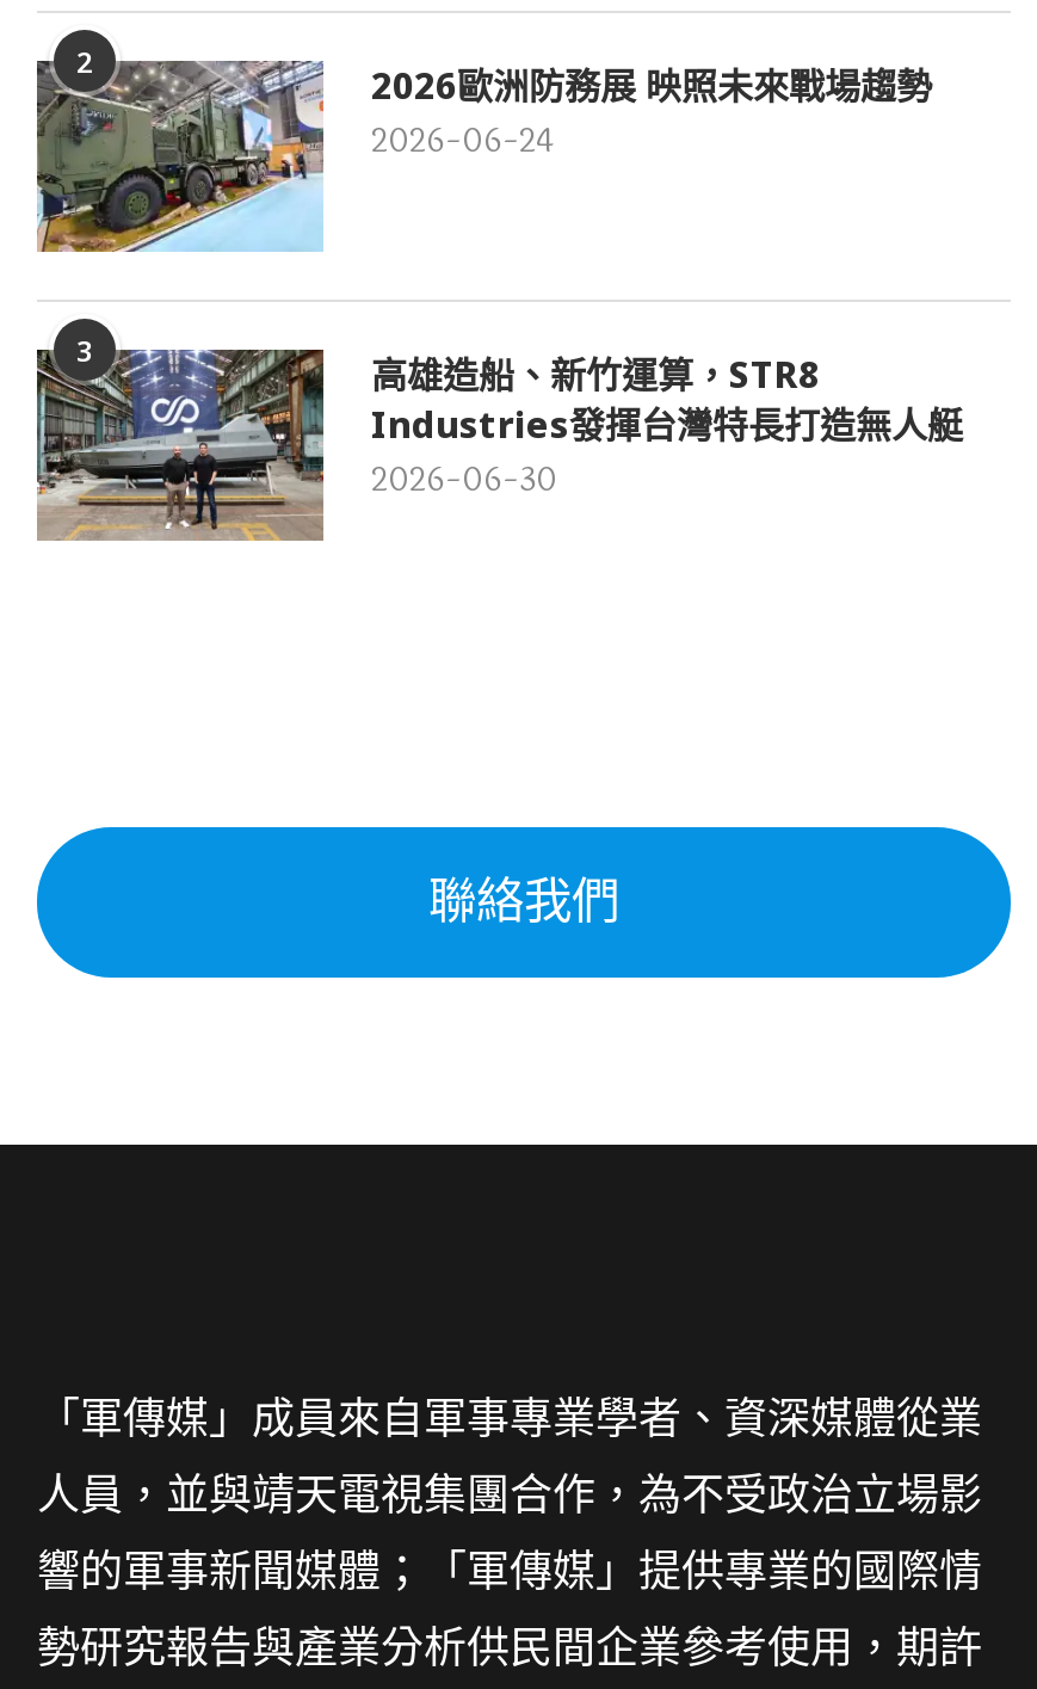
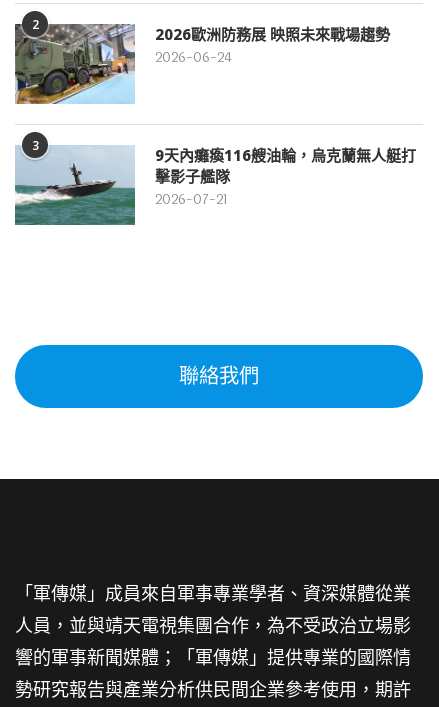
[35,347,963,543] [image] | 高雄造船、新竹運算，STR8 | Industries發揮台灣特長打造無人艇 | 2026-06-30 -> [14,145,416,226] [image] | 9天內癱瘓116艘油輪，烏克蘭無人艇打 | 擊影子艦隊 | 2026-07-21

